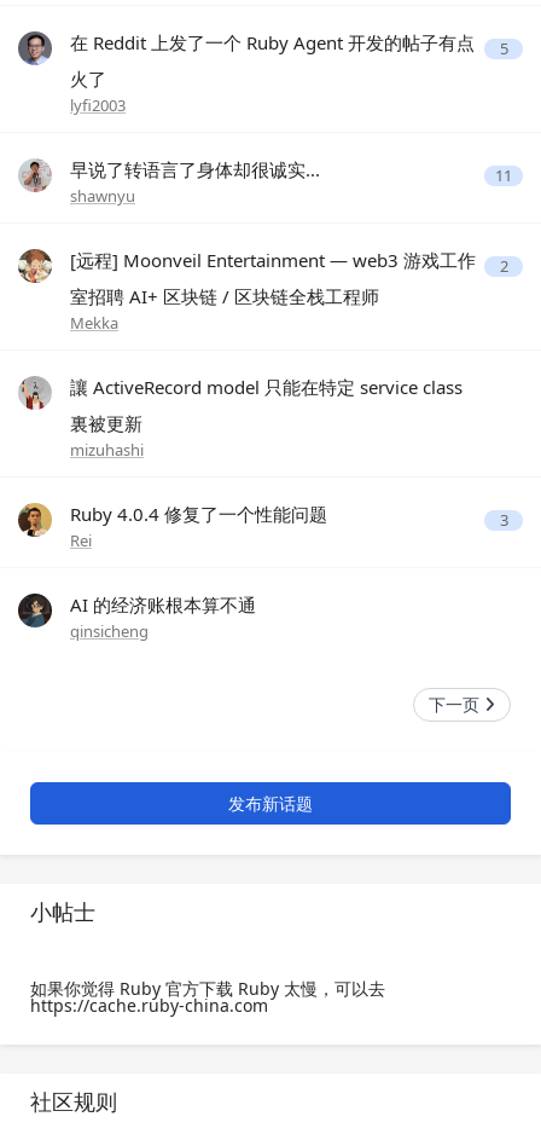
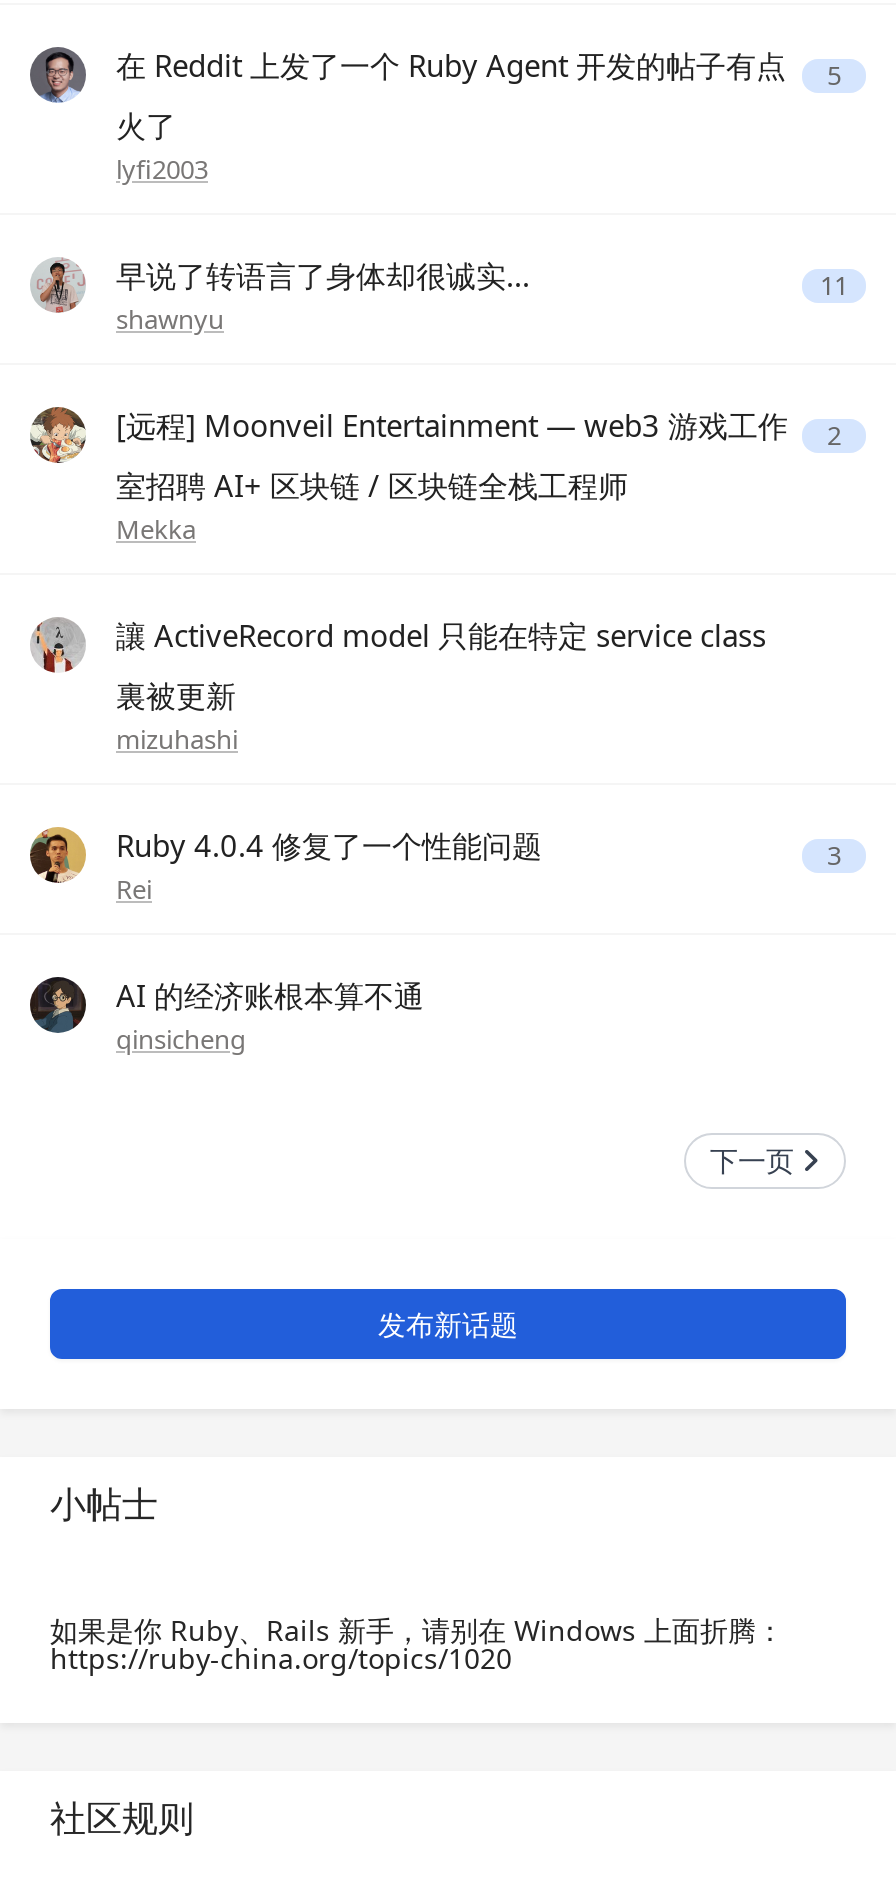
[30,977,385,1016] 如果你觉得 Ruby 官方下载 Ruby 太慢，可以去 | https://cache.ruby-china.com -> [50,1611,784,1677] 如果是你 Ruby、Rails 新手，请别在 Windows 上面折腾： | https://ruby-china.org/topics/1020

